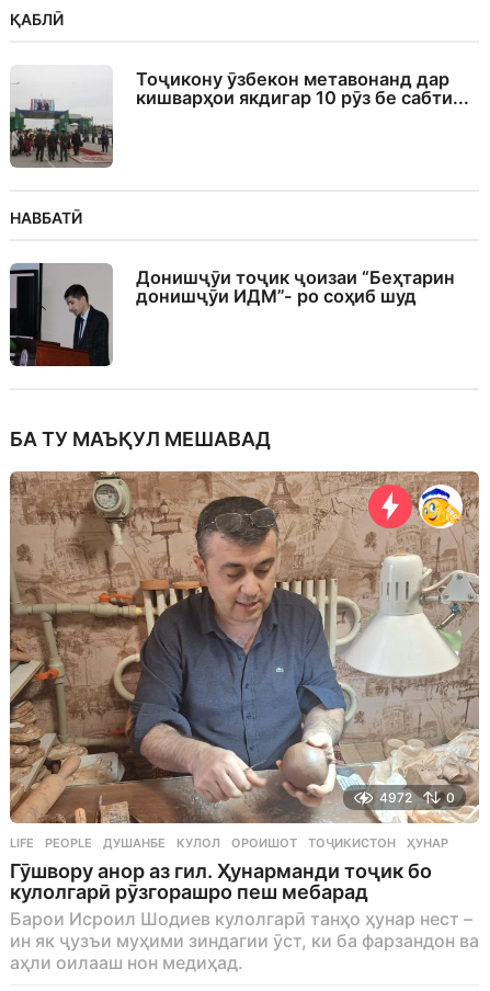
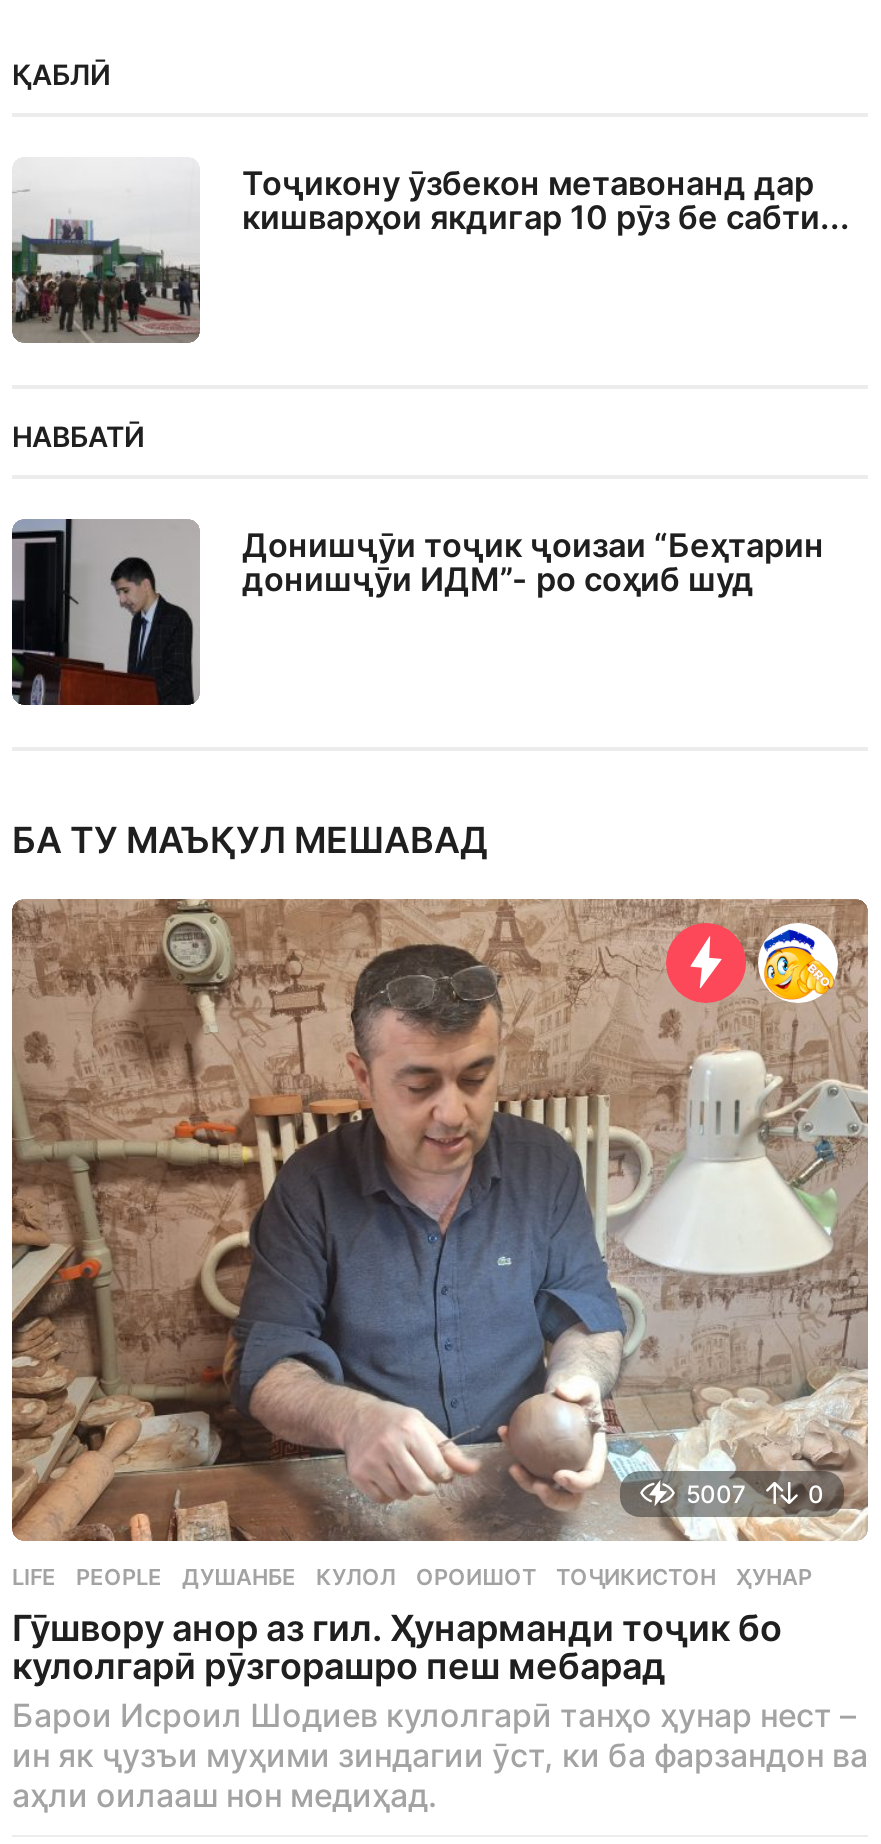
[379,789,412,806] 4972 -> [686,1478,746,1508] 5007

